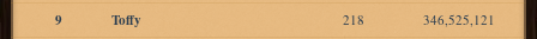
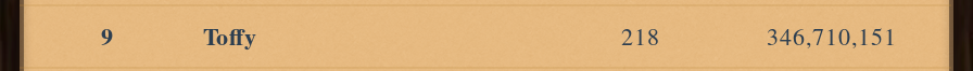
[423,10,495,28] 346,525,121 -> [767,19,897,51] 346,710,151

